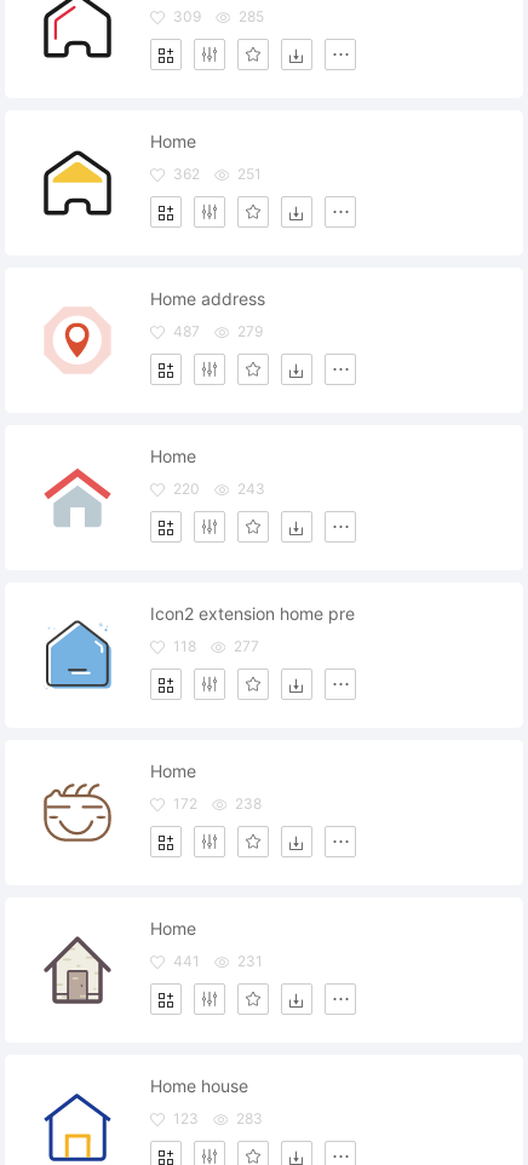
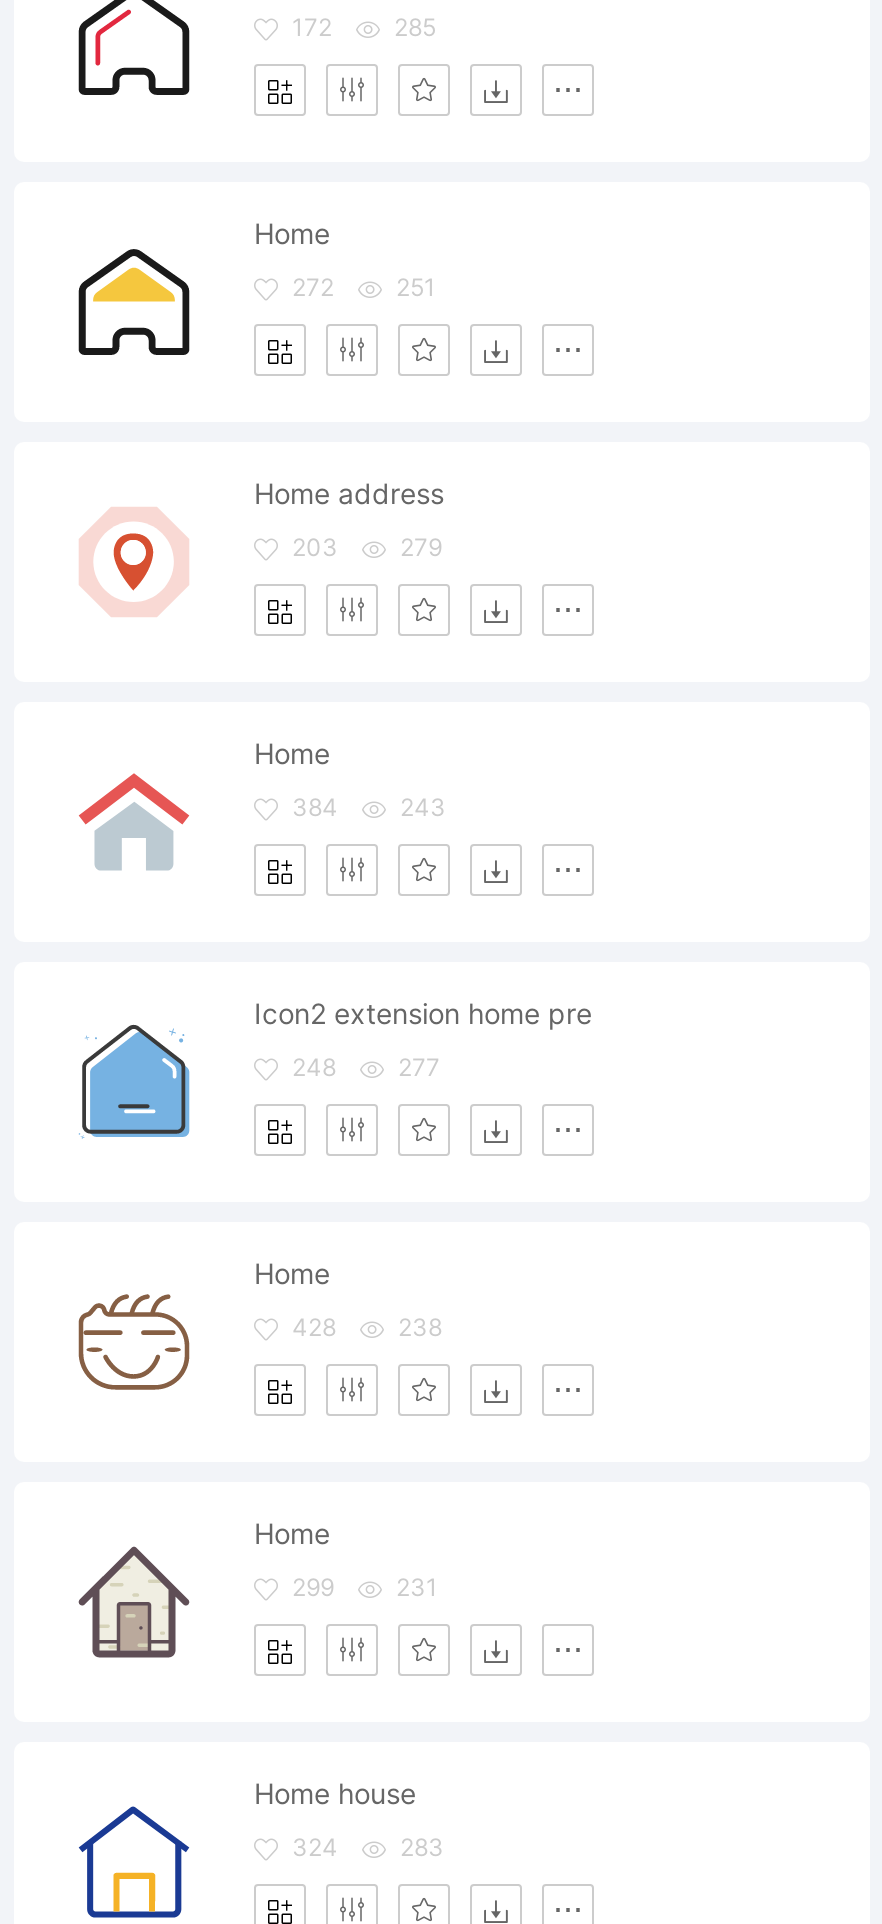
[173,7,201,25] 309 -> [292,12,332,42] 172
[173,165,200,183] 362 -> [292,272,334,302] 272
[173,322,200,340] 487 -> [292,532,338,562] 203
[173,480,200,498] 220 -> [292,792,338,822] 384
[173,637,196,655] 118 -> [292,1052,336,1082] 248
[173,794,197,813] 172 -> [292,1312,336,1342] 428
[173,952,200,970] 441 -> [292,1572,334,1602] 299
[173,1109,199,1127] 123 -> [292,1832,338,1862] 324

